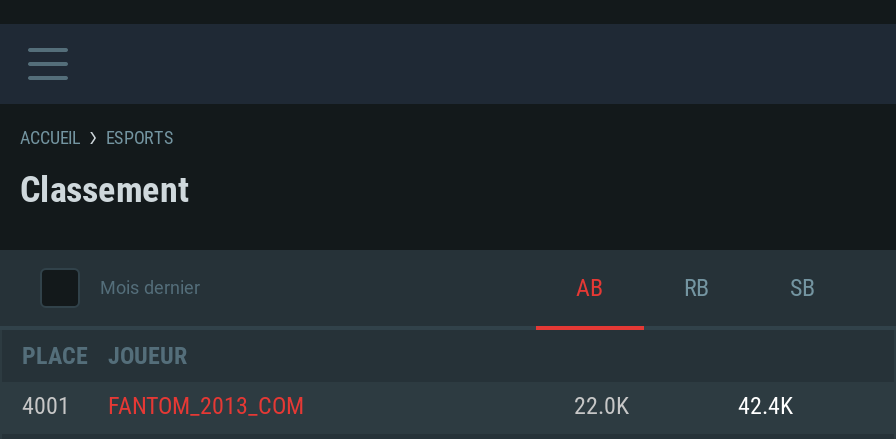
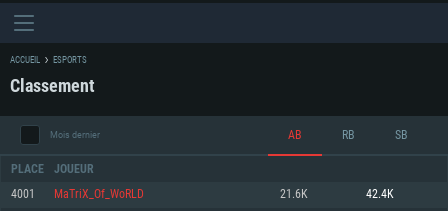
[108,396,630,418] FANTOM_2013_COM | 22.0K -> [54,189,308,200] MaTriX_Of_WoRLD | 21.6K

